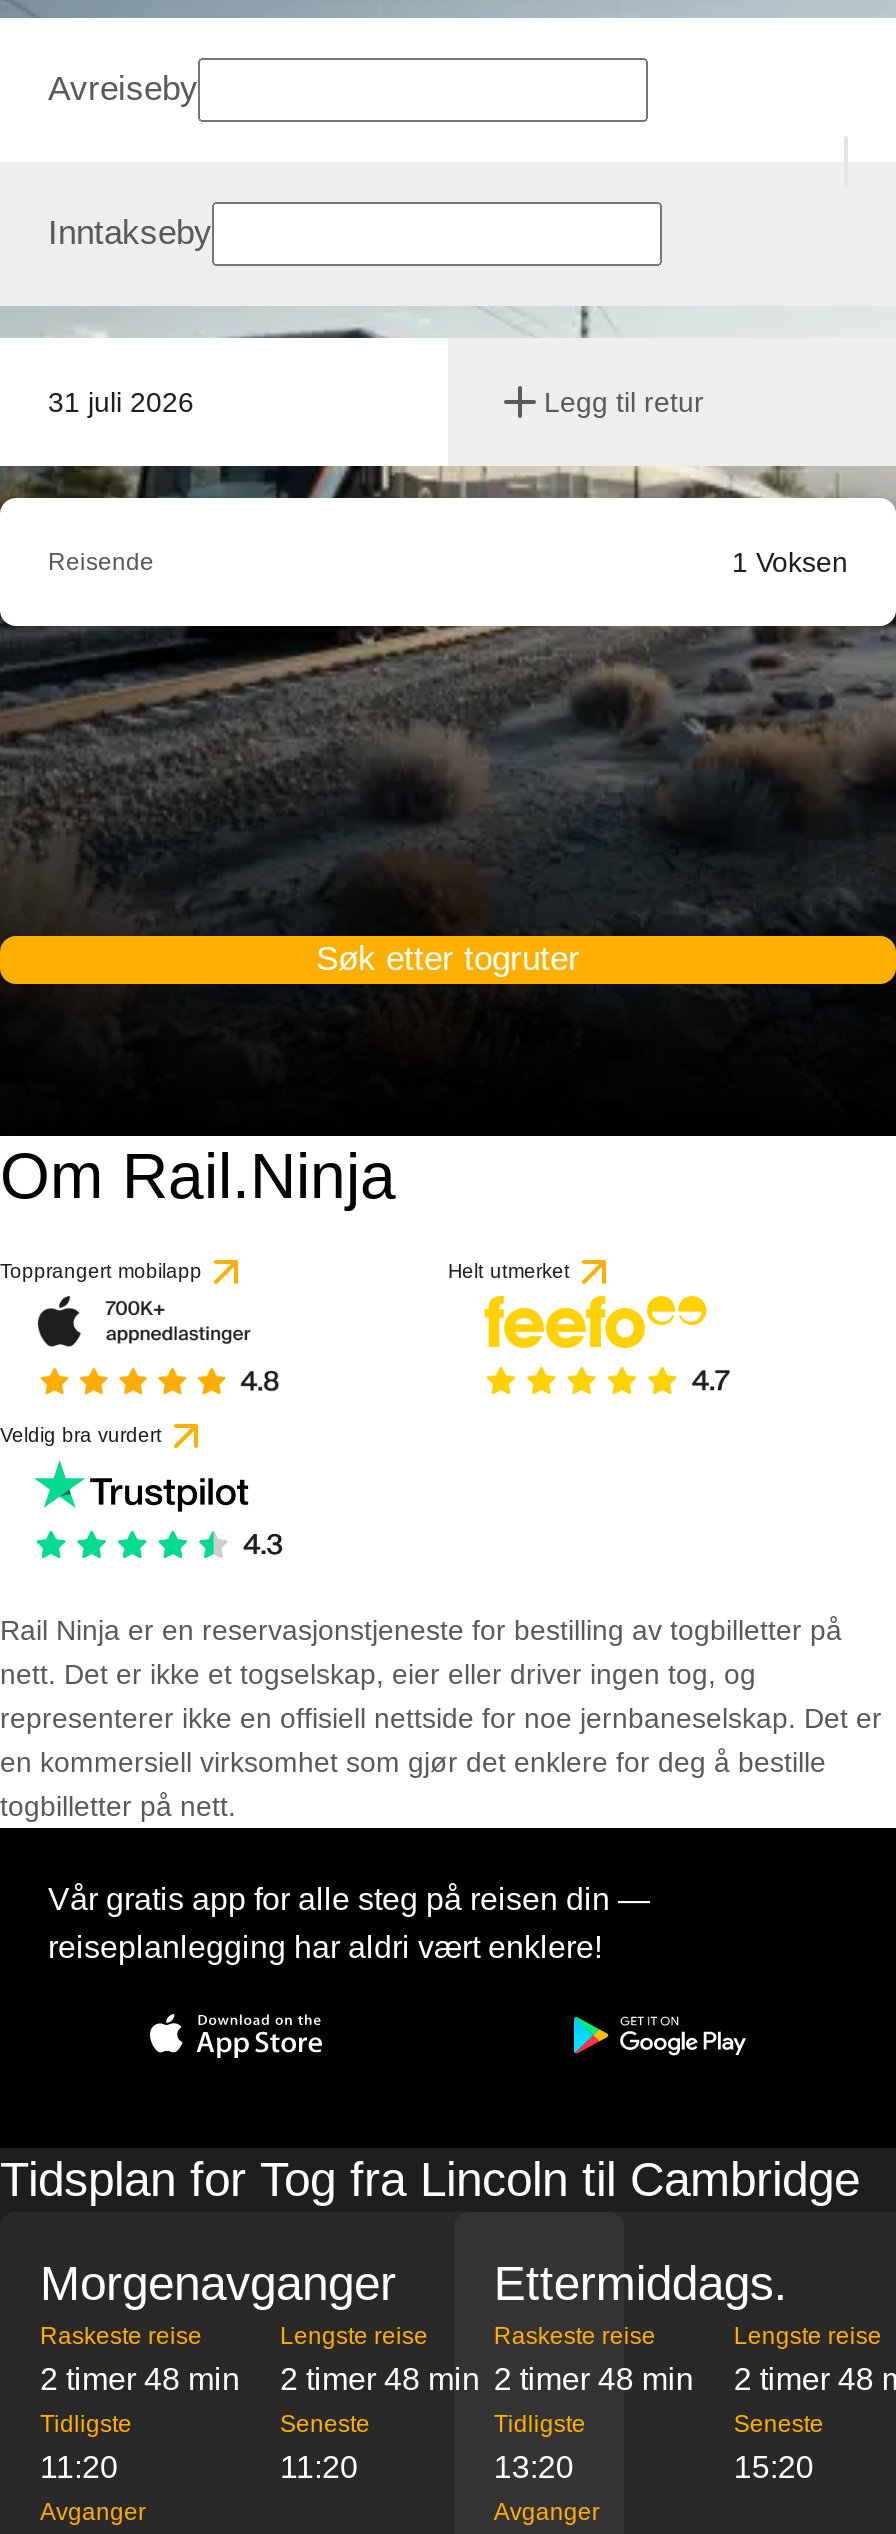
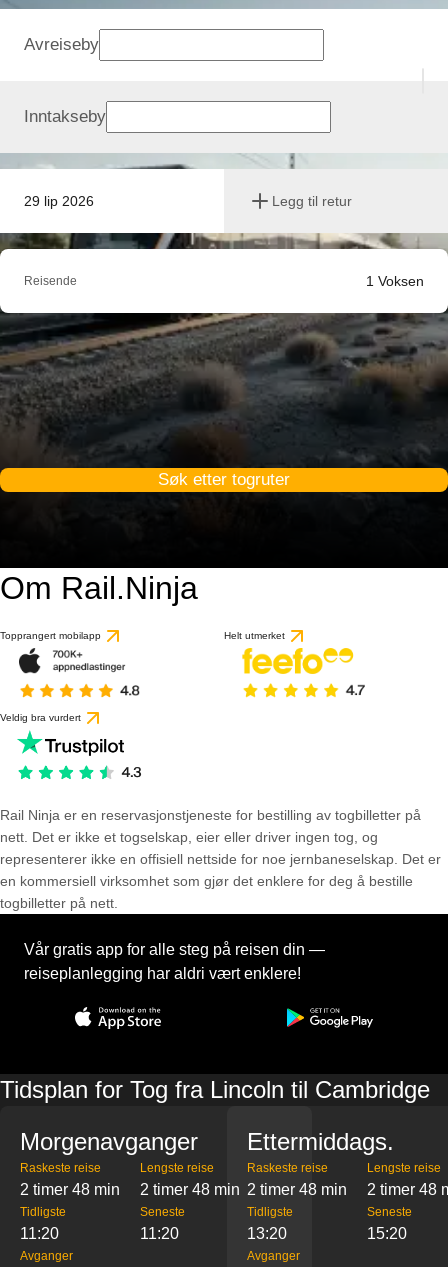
[48,386,194,418] 31 juli 2026 -> [24,193,94,209] 29 lip 2026

